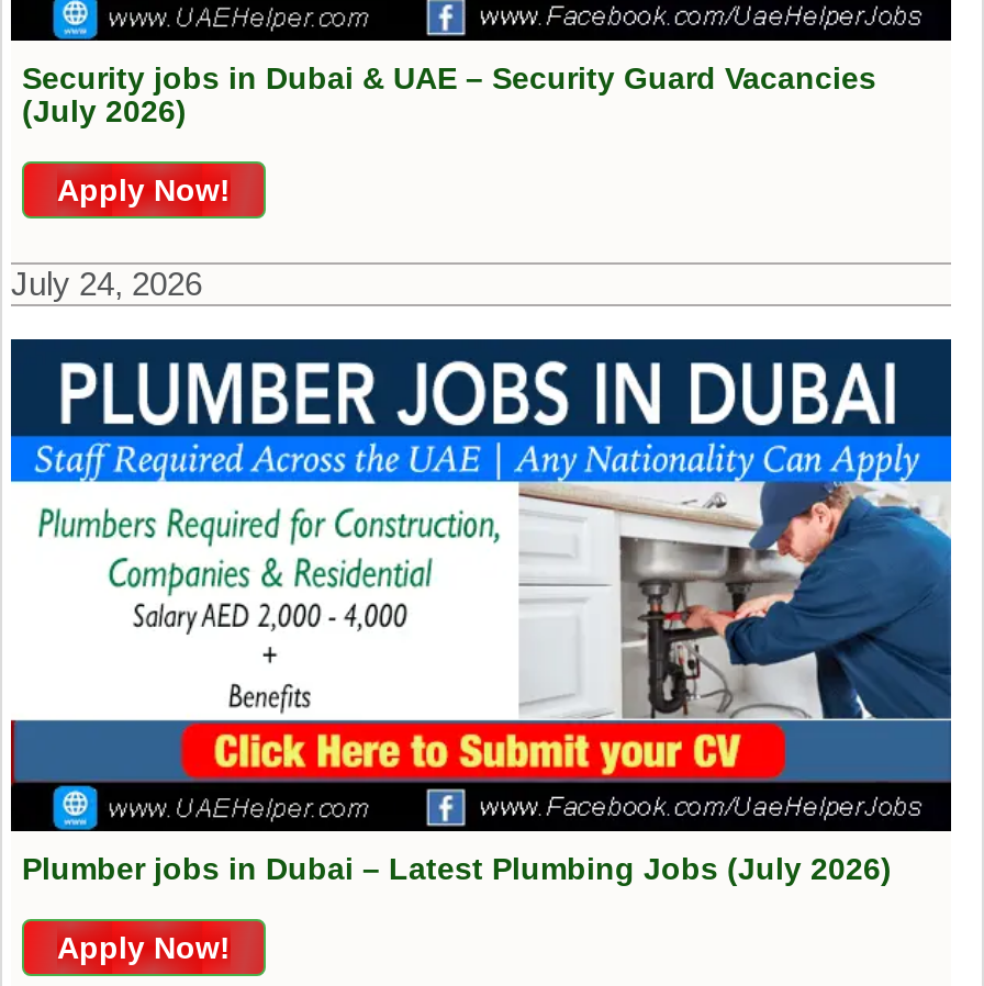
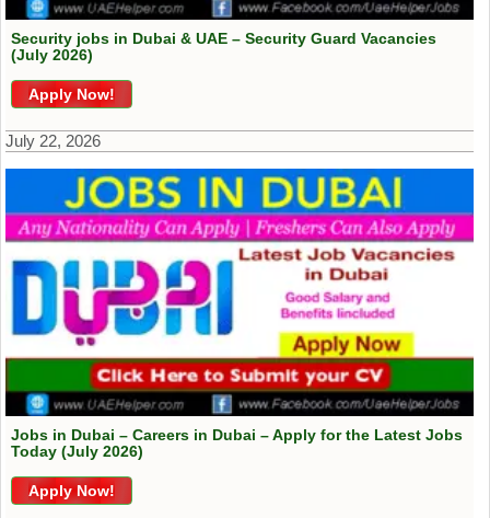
[11,264,202,302] July 24, 2026 -> [5,132,101,150] July 22, 2026
[9,336,953,887] [image] | Plumber jobs in Dubai – Latest Plumbing Jobs (July 2026) -> [4,168,475,460] [image] | Jobs in Dubai – Careers in Dubai – Apply for the Latest Jobs | Today (July 2026)

